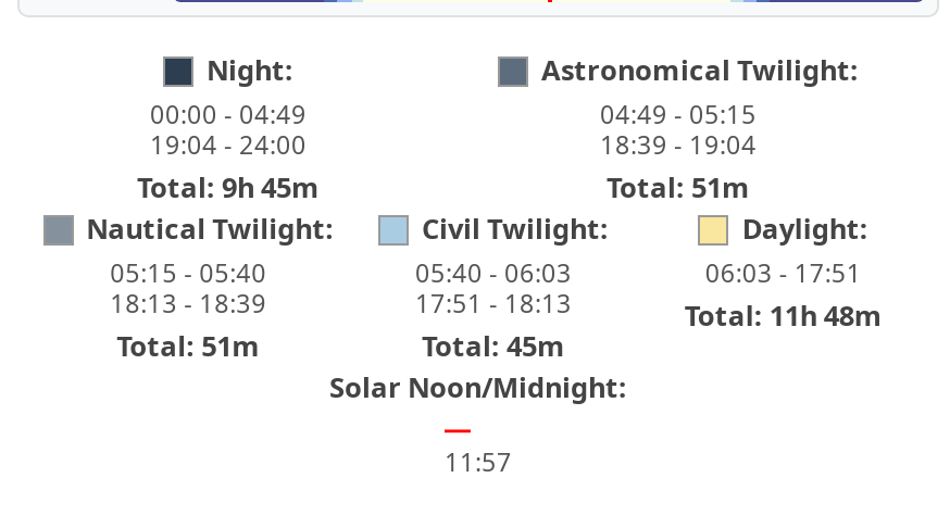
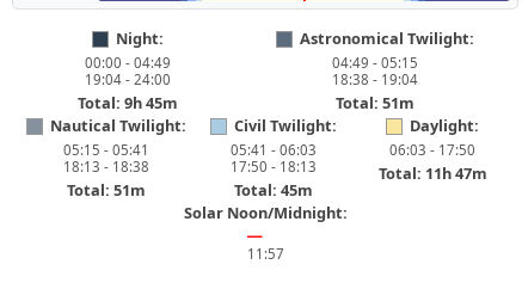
[600,128,757,161] 18:39 - 19:04 -> [332,70,418,88] 18:38 - 19:04
[110,256,267,289] 05:15 - 05:40 -> [63,141,149,159] 05:15 - 05:41
[415,256,572,289] 05:40 - 06:03 -> [231,141,317,159] 05:41 - 06:03
[705,256,862,289] 06:03 - 17:51 -> [390,141,476,159] 06:03 - 17:50
[110,287,267,319] 18:13 - 18:39 -> [63,158,149,176] 18:13 - 18:38
[415,287,572,319] 17:51 - 18:13 -> [231,158,317,176] 17:50 - 18:13
[684,296,882,335] Total: 11h 48m -> [378,162,487,184] Total: 11h 47m

